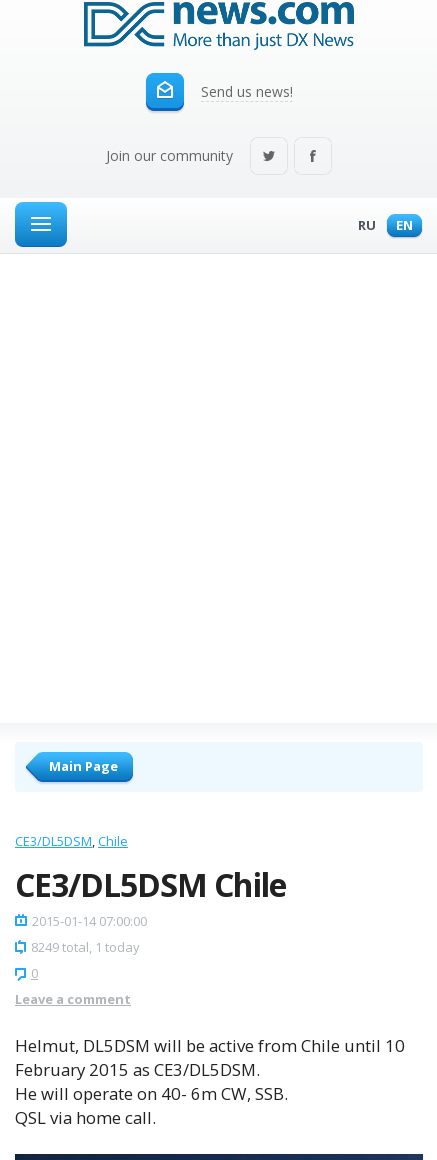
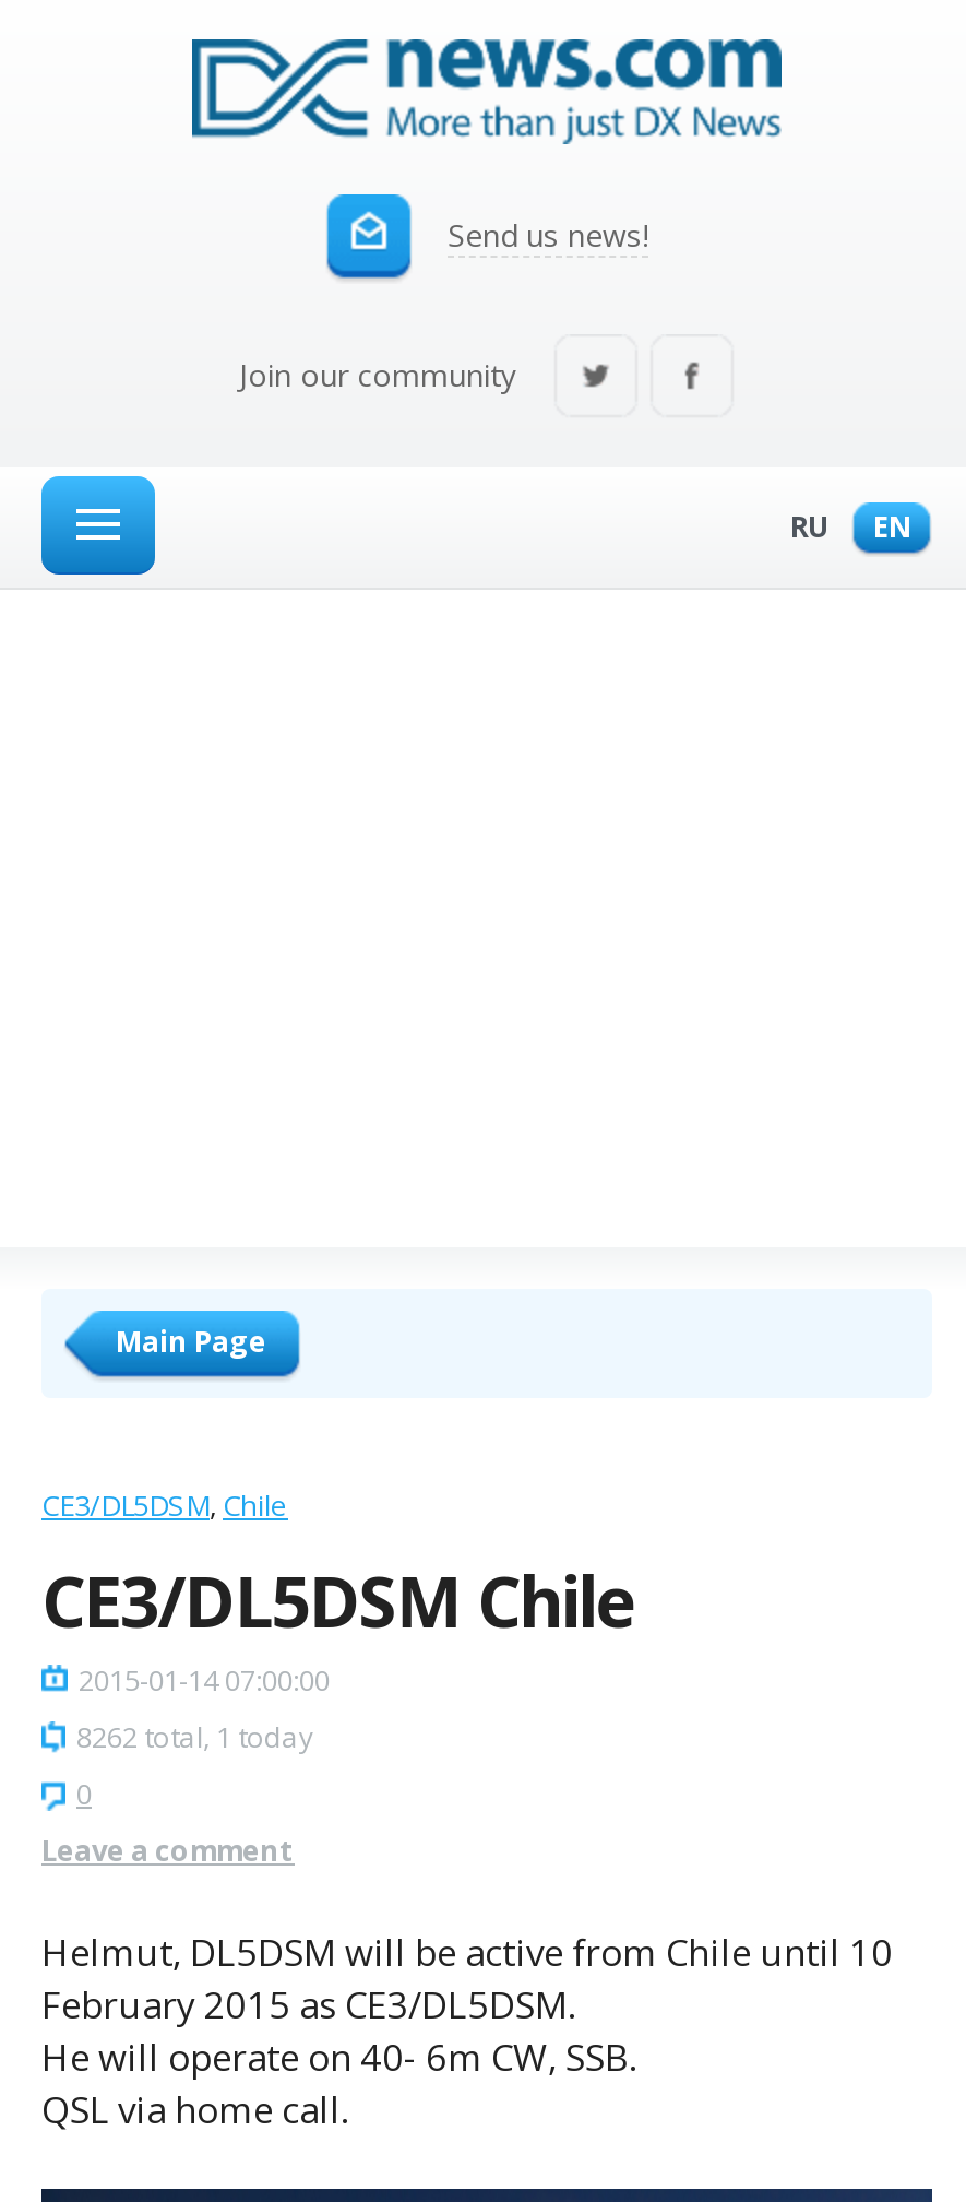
[31,938,140,956] 8249 total, 1 today -> [76,1717,314,1756] 8262 total, 1 today

